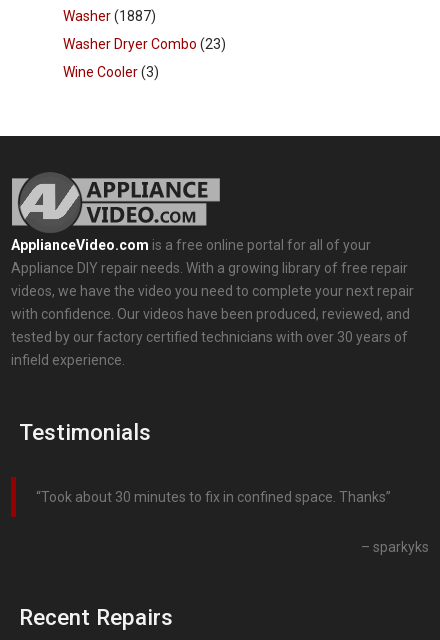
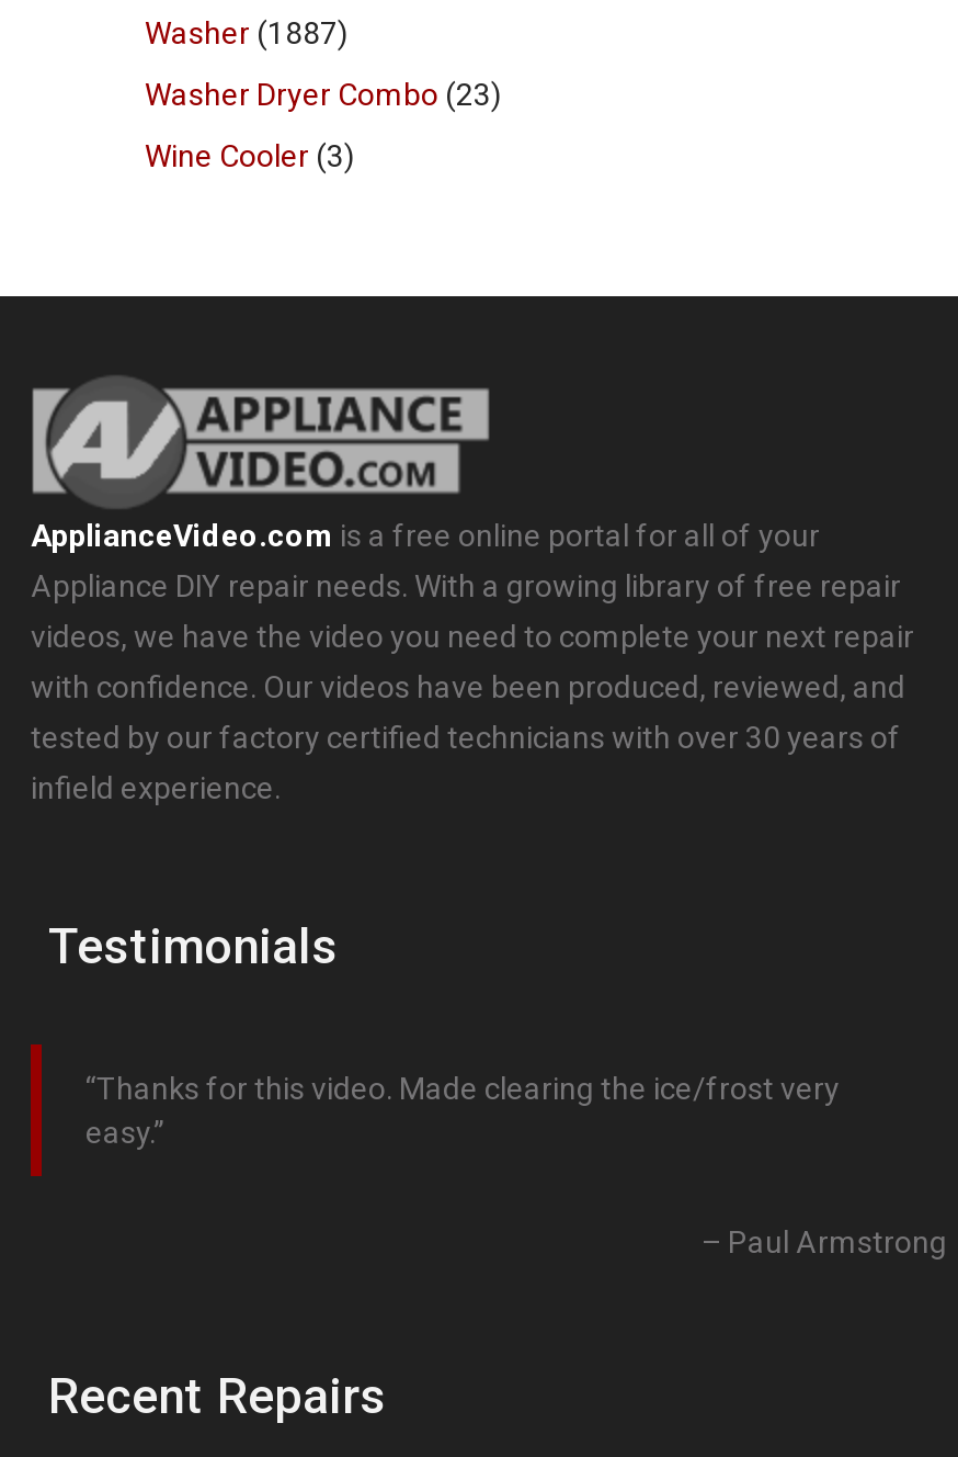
[41,489,386,505] Took about 30 minutes to fix in confined space. Thanks -> [85,1070,840,1149] Thanks for this video. Made clearing the ice/frost very | easy.
[373,539,429,555] sparkyks -> [728,1224,947,1259] Paul Armstrong

